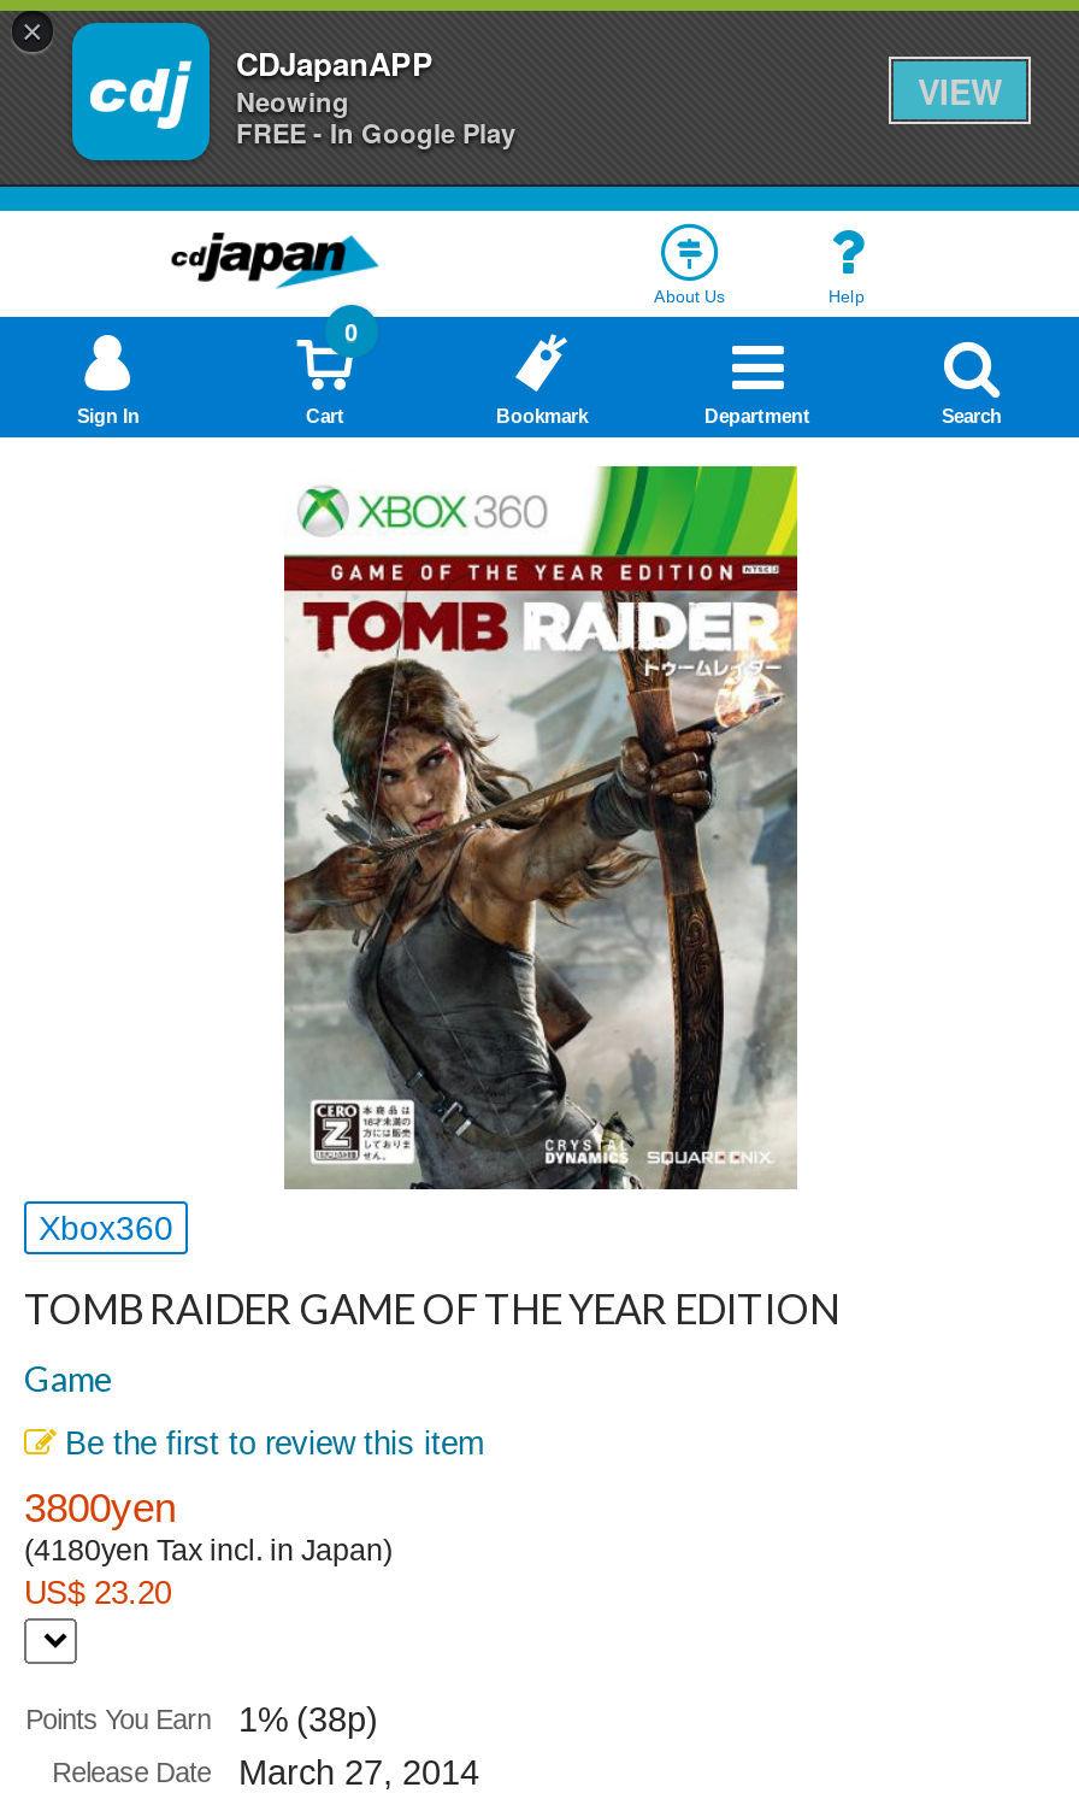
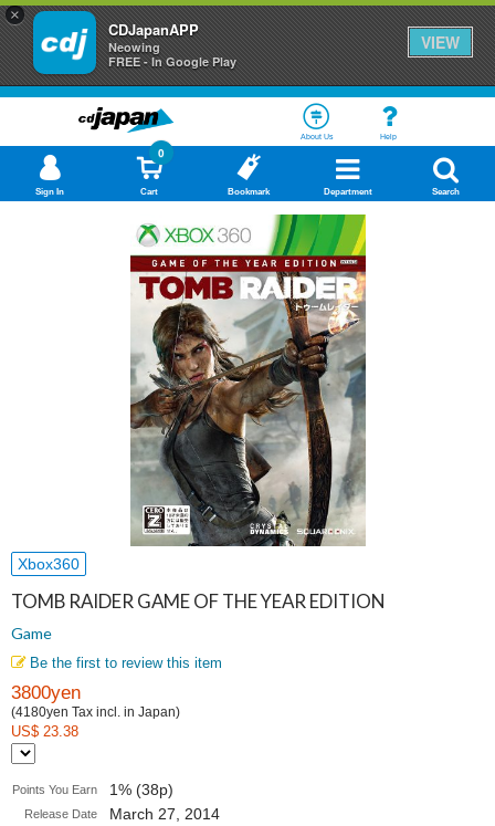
[24,1574,171,1610] US$ 23.20 -> [11,723,78,739] US$ 23.38

